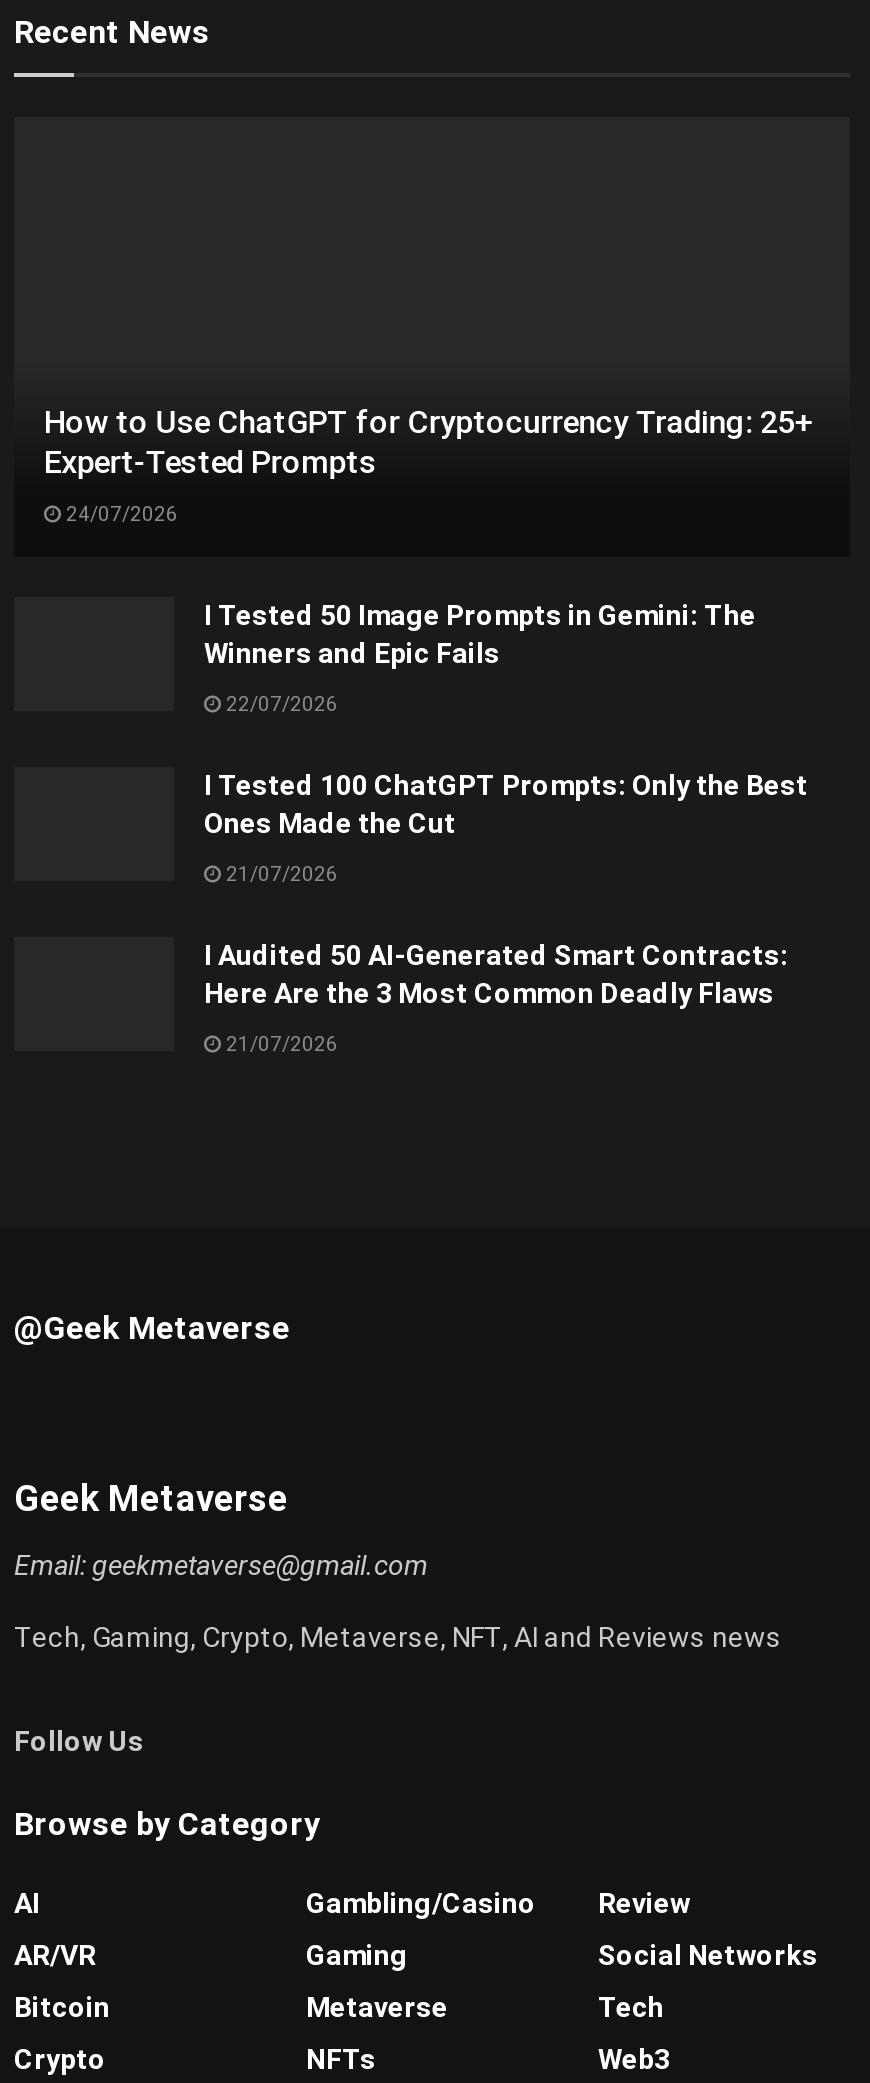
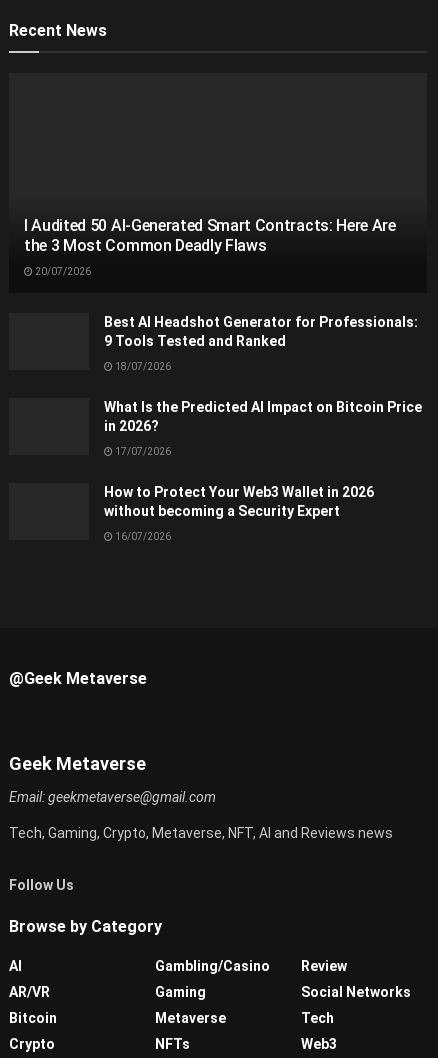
[44,402,814,480] How to Use ChatGPT for Cryptocurrency Trading: 25+ | Expert-Tested Prompts -> [24,215,396,254] I Audited 50 AI-Generated Smart Contracts: Here Are | the 3 Most Common Deadly Flaws
[62,502,178,524] 24/07/2026 -> [33,265,91,276] 20/07/2026
[204,598,756,668] I Tested 50 Image Prompts in Gemini: The | Winners and Epic Fails -> [104,313,418,348] Best AI Headshot Generator for Professionals: | 9 Tools Tested and Ranked
[222,692,338,714] 22/07/2026 -> [113,360,171,371] 18/07/2026
[204,768,808,838] I Tested 100 ChatGPT Prompts: Only the Best | Ones Made the Cut -> [104,398,422,433] What Is the Predicted AI Impact on Bitcoin Price | in 2026?
[222,862,338,884] 21/07/2026 -> [113,445,171,456] 17/07/2026
[204,938,788,1008] I Audited 50 AI-Generated Smart Contracts: | Here Are the 3 Most Common Deadly Flaws -> [104,483,374,518] How to Protect Your Web3 Wallet in 2026 | without becoming a Security Expert
[222,1032,338,1054] 21/07/2026 -> [113,530,171,541] 16/07/2026

